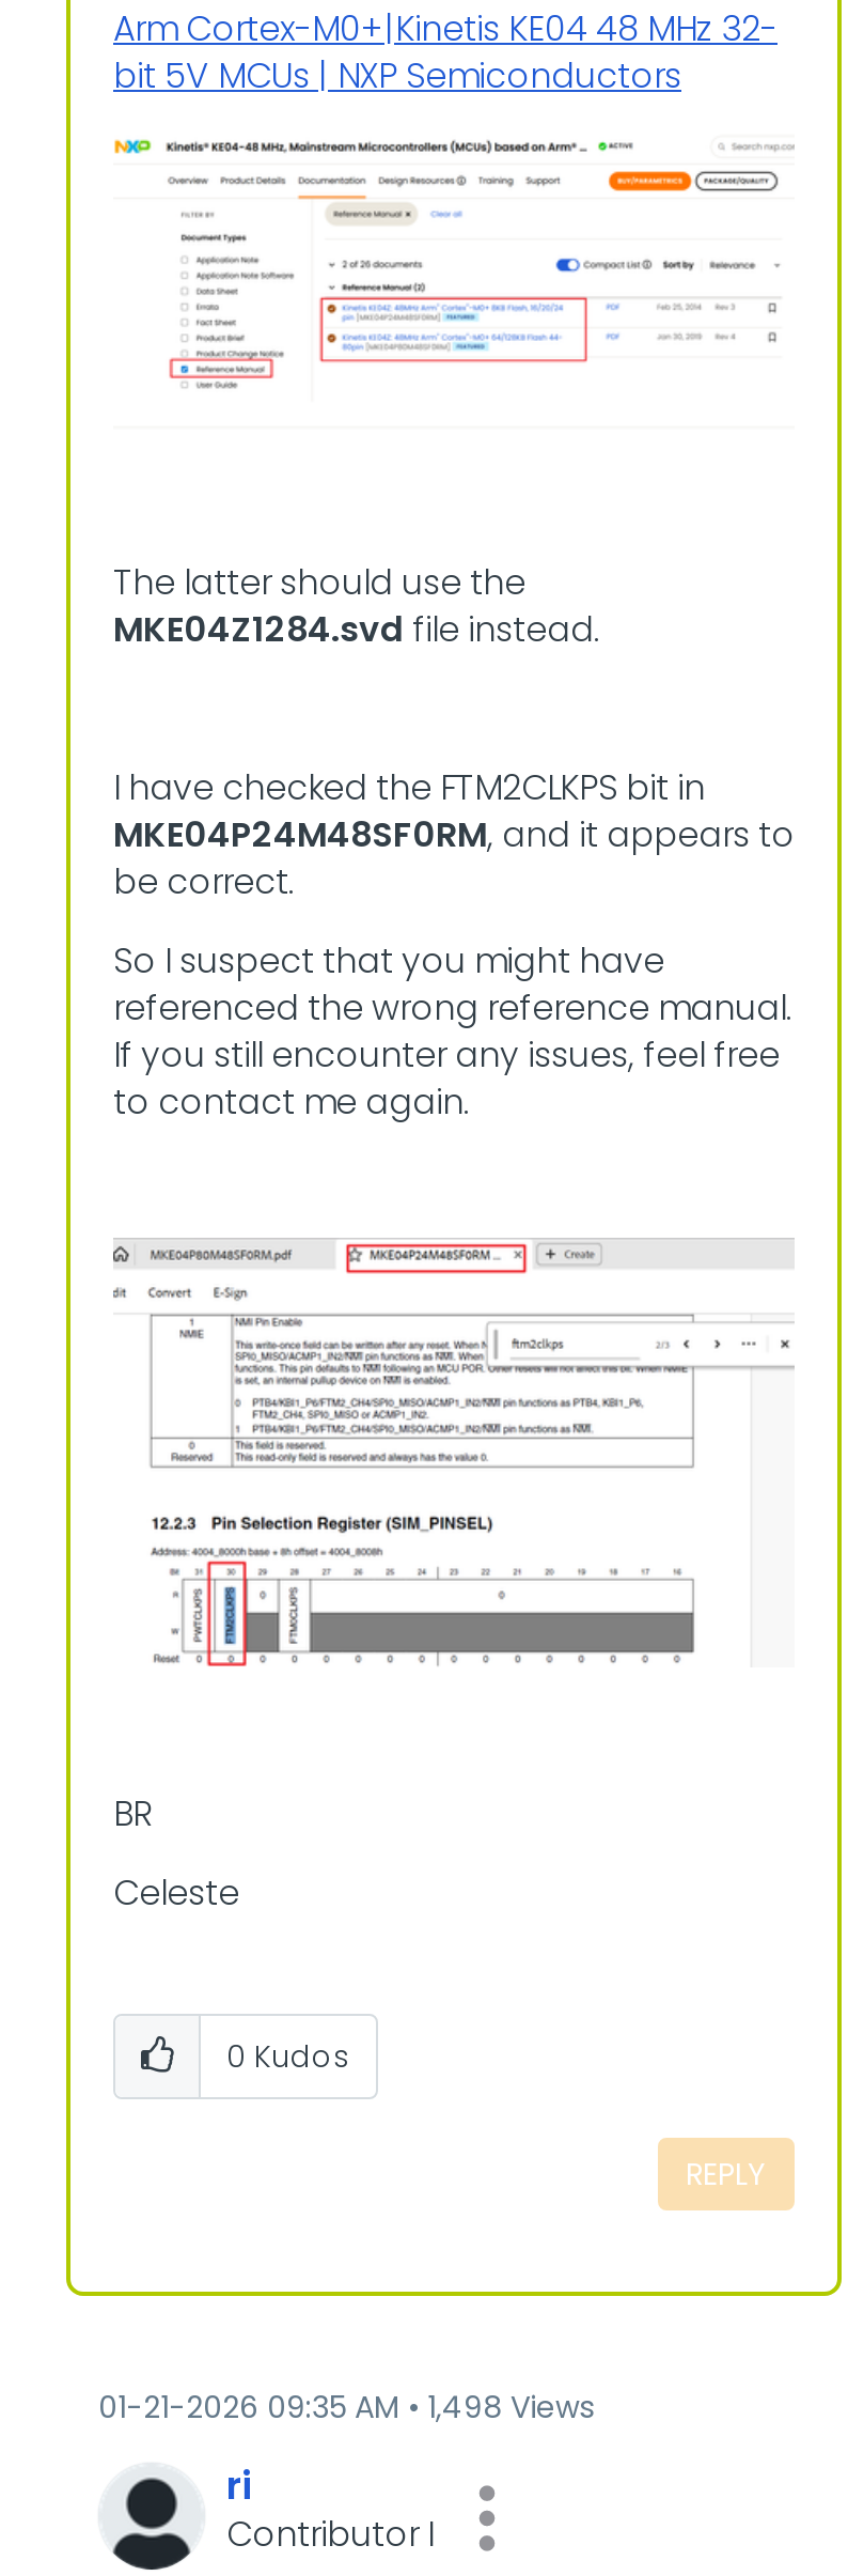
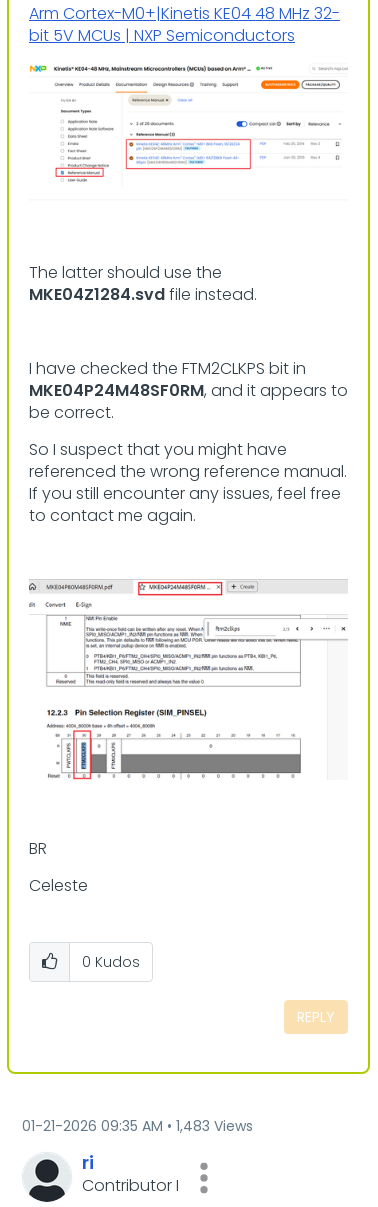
[98,2386,594,2428] 01-21-2026 09:35 AM 1,498 Views -> [22,1116,253,1136] 01-21-2026 09:35 AM 1,483 Views

